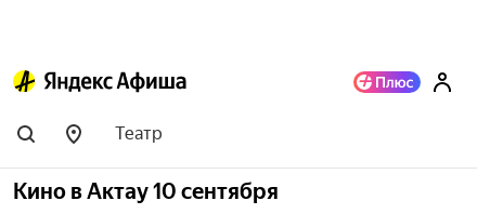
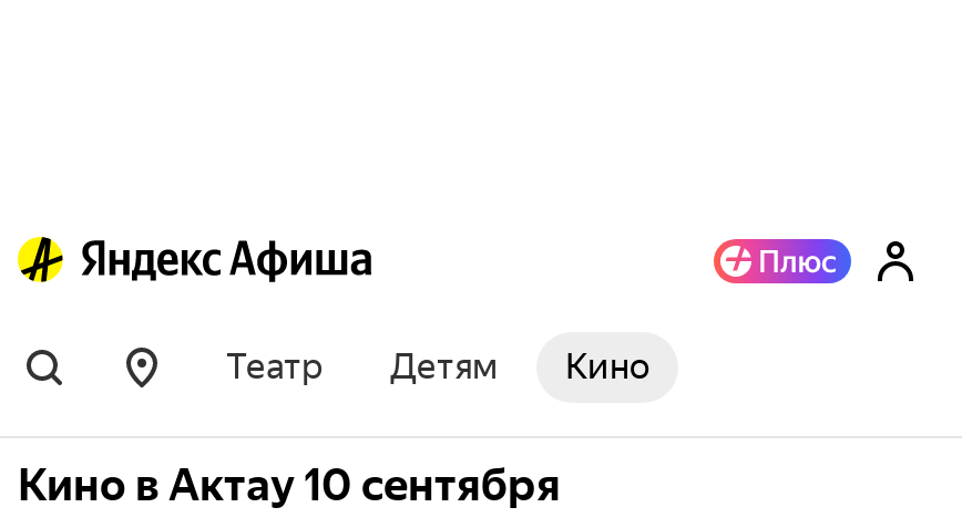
none -> [390,345,649,387] Детям | Кино

